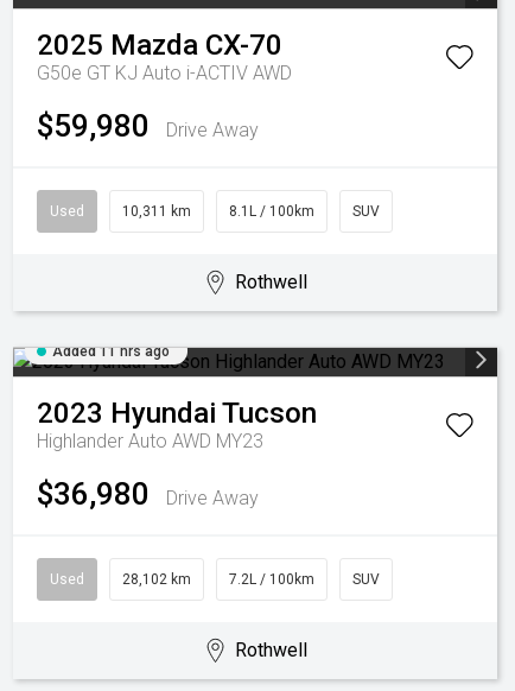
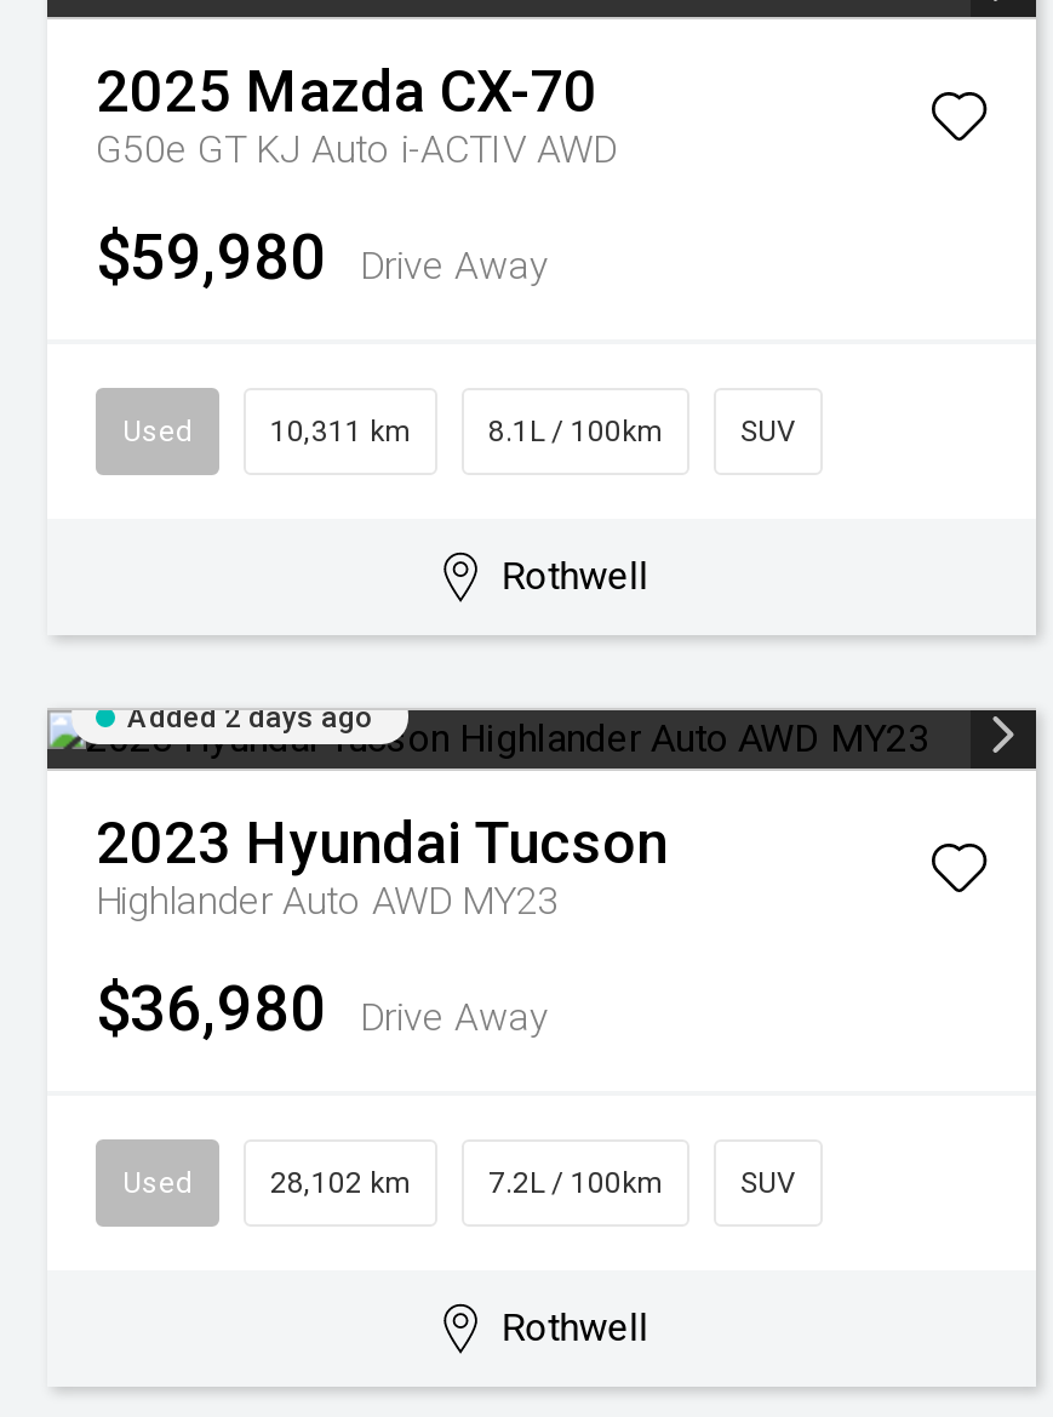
[52,343,170,360] Added 11 hrs ago -> [127,701,372,735] Added 2 days ago

